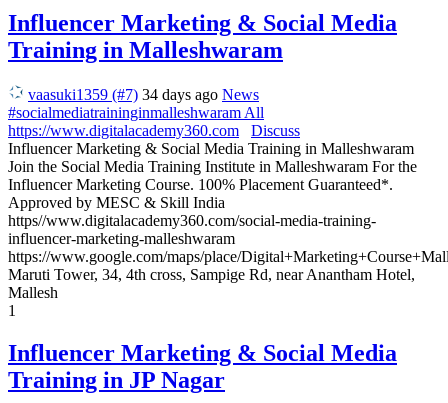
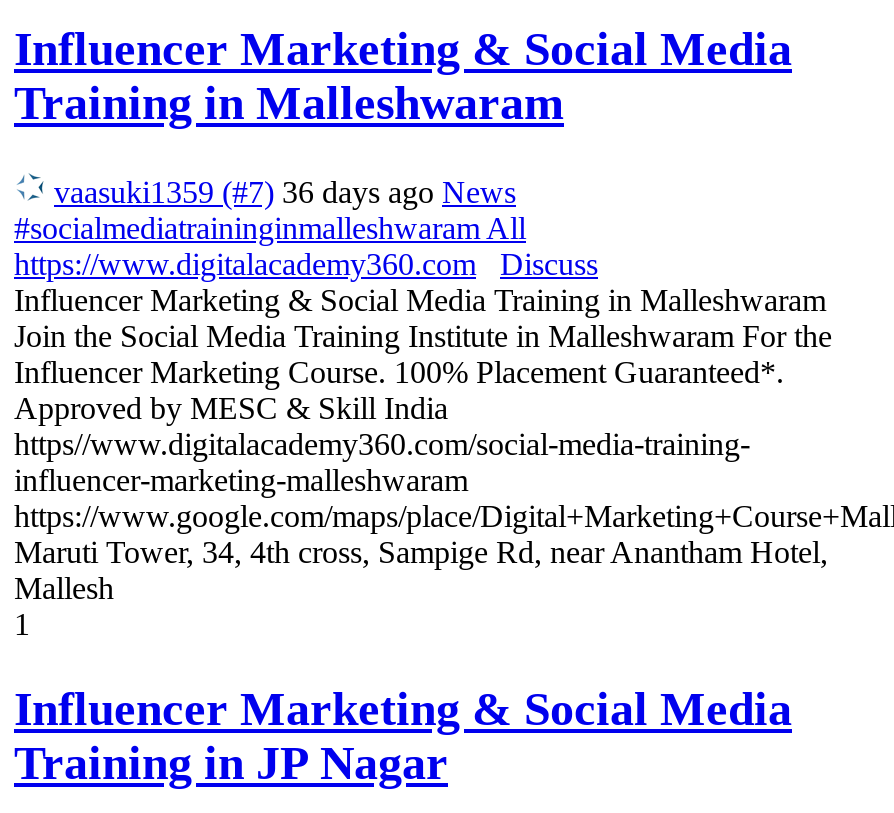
[28,86,259,103] vaasuki1359 (#7) 34 days ago News -> [54,176,516,210] vaasuki1359 (#7) 36 days ago News

